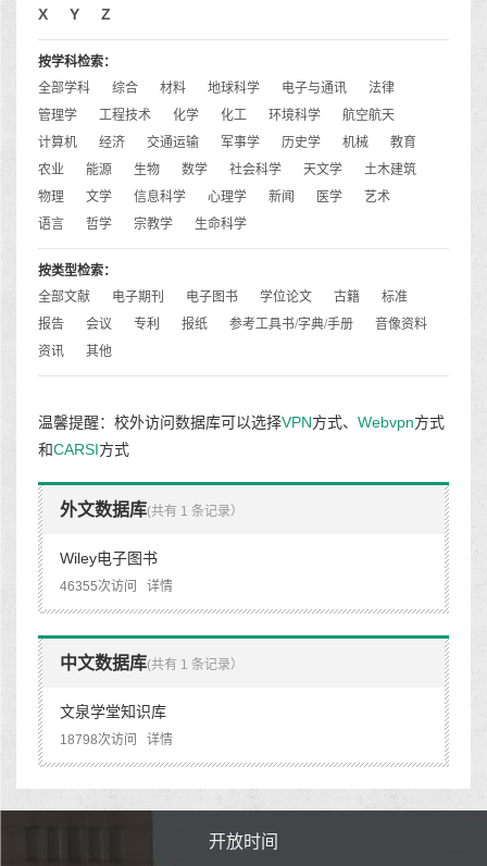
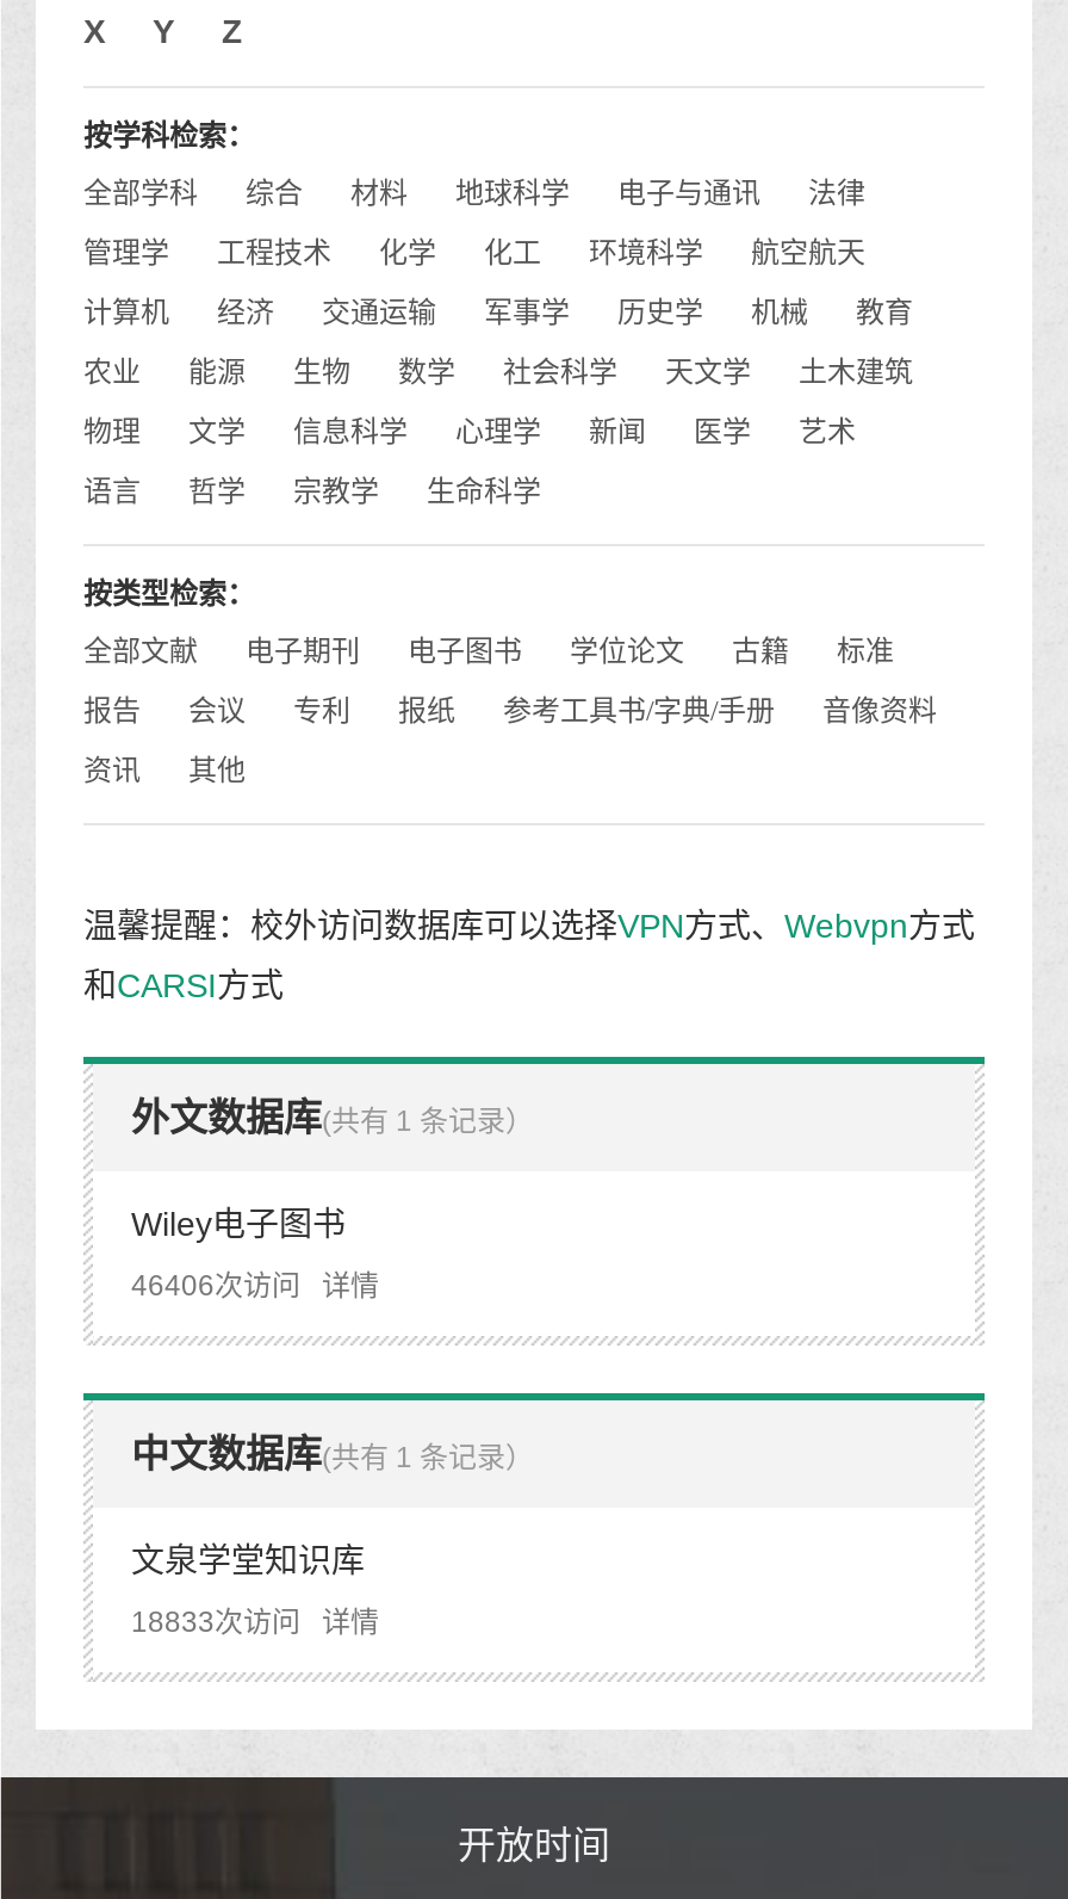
[60,579,173,594] 46355次访问 详情 -> [131,1269,379,1302] 46406次访问 详情
[60,732,173,747] 18798次访问 详情 -> [131,1605,379,1638] 18833次访问 详情

